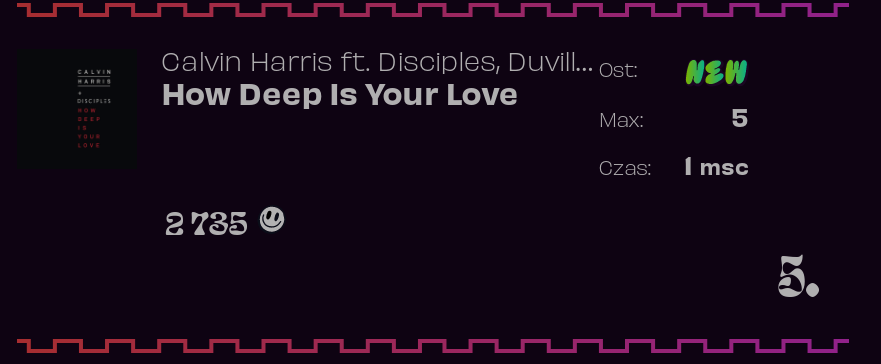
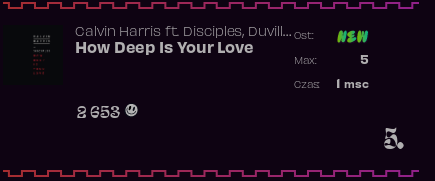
[165,194,248,242] 2 735 -> [77,97,120,121] 2 653

